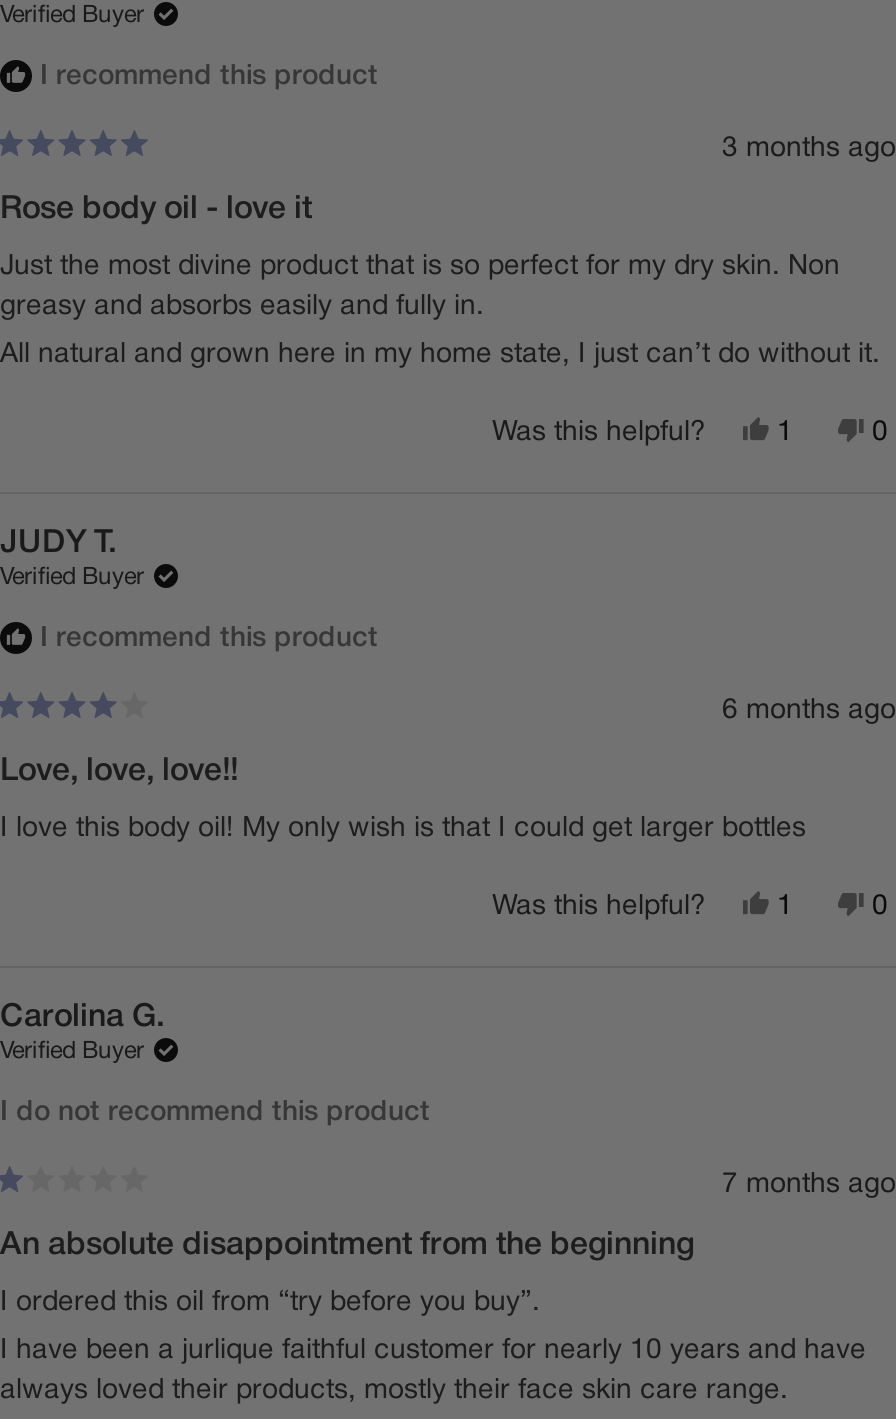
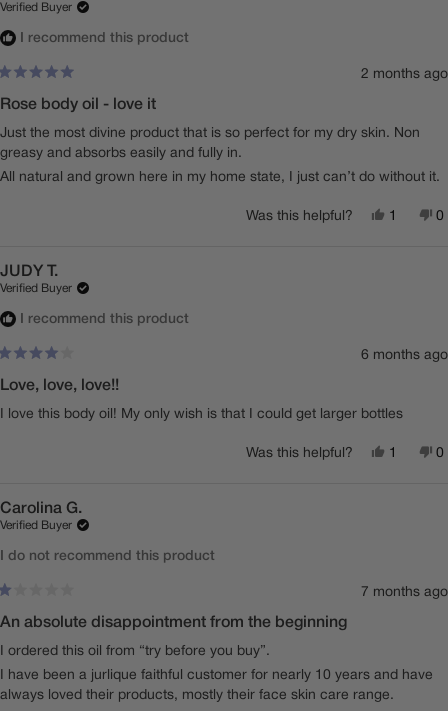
[722,136,896,162] 3 months ago -> [361,68,448,81] 2 months ago

